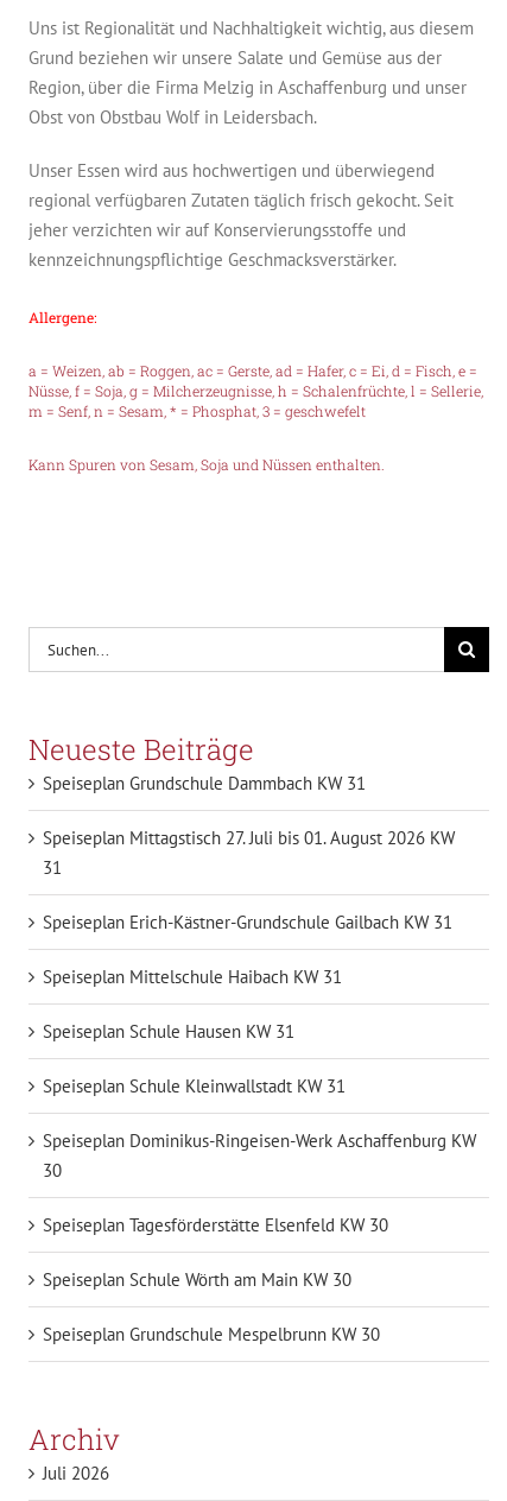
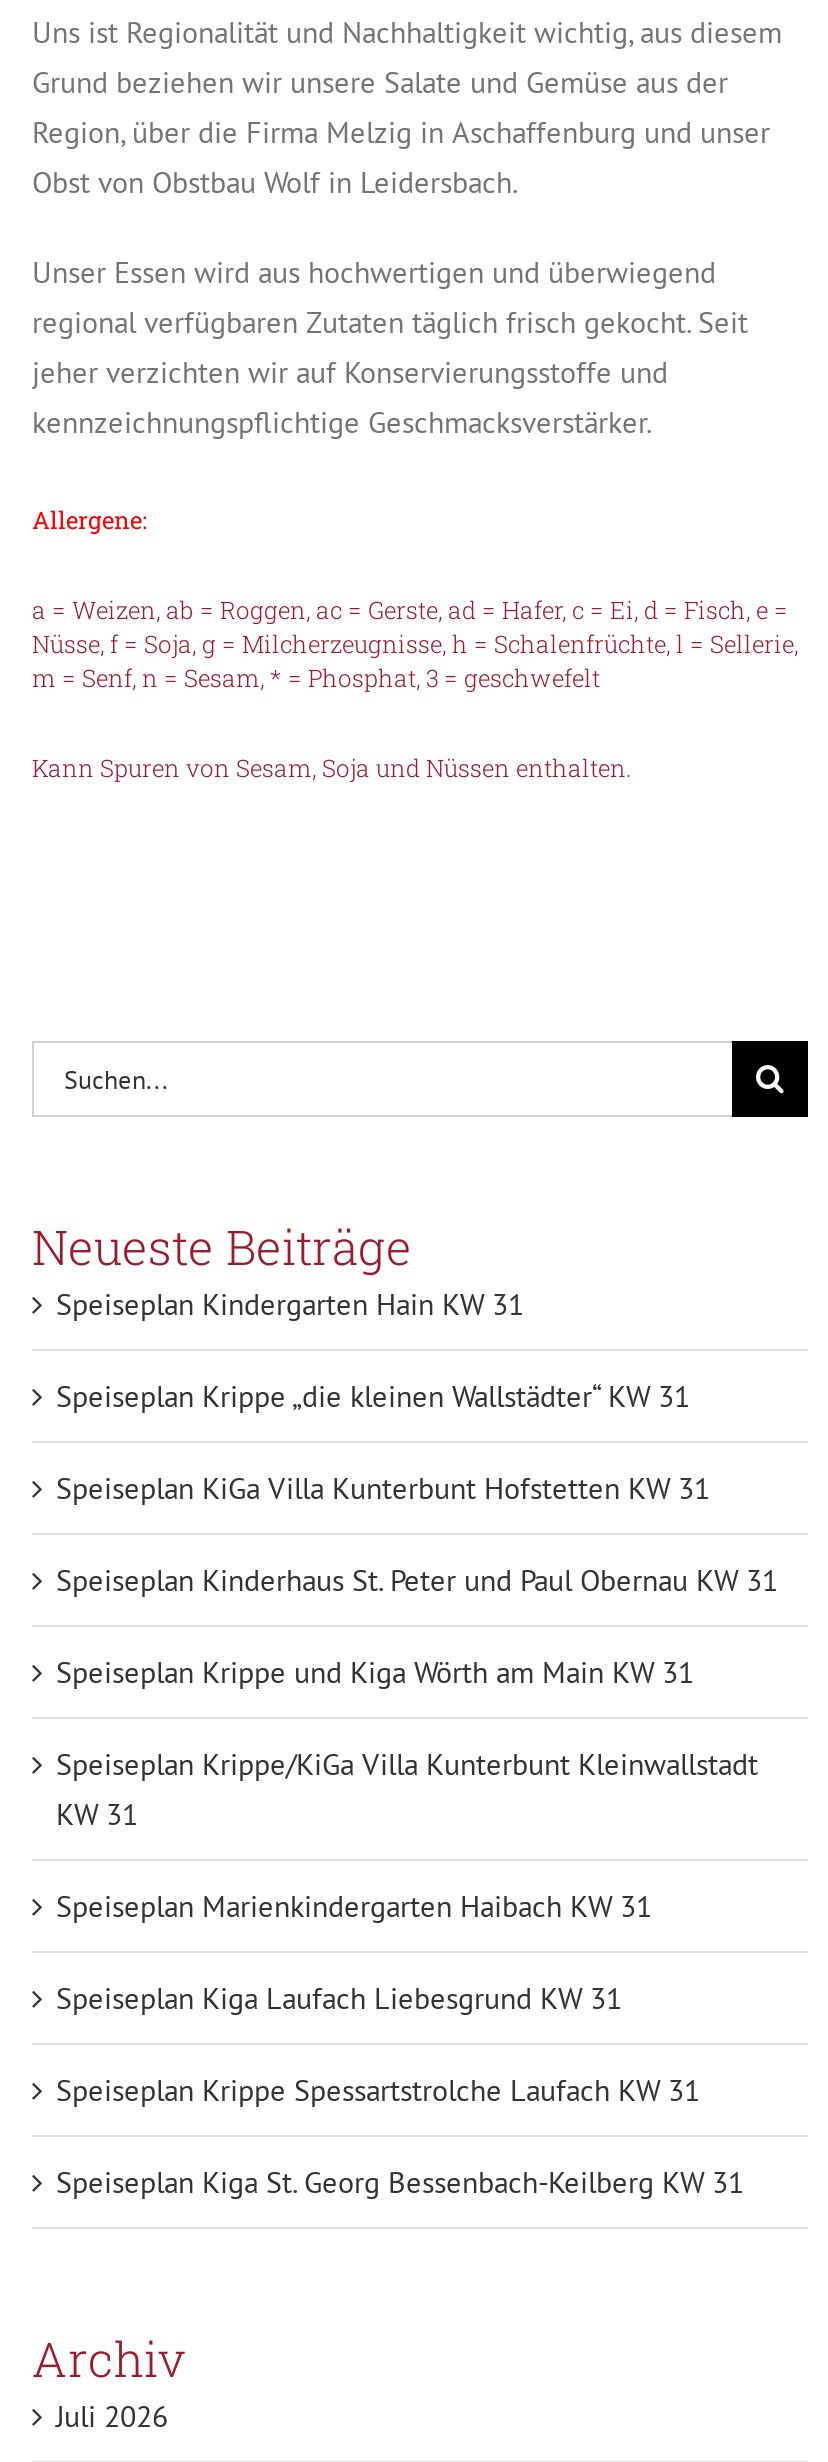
[43,772,366,794] Speiseplan Grundschule Dammbach KW 31 -> [56,1285,524,1323] Speiseplan Kindergarten Hain KW 31
[43,826,455,879] Speiseplan Mittagstisch 27. Juli bis 01. August 2026 KW | 31 -> [56,1377,690,1415] Speiseplan Krippe „die kleinen Wallstädter“ KW 31
[43,911,452,933] Speiseplan Erich-Kästner-Grundschule Gailbach KW 31 -> [56,1469,710,1507] Speiseplan KiGa Villa Kunterbunt Hofstetten KW 31
[43,965,342,988] Speiseplan Mittelschule Haibach KW 31 -> [56,1561,778,1599] Speiseplan Kinderhaus St. Peter und Paul Obernau KW 31
[43,1020,294,1043] Speiseplan Schule Hausen KW 31 -> [56,1653,694,1691] Speiseplan Krippe und Kiga Wörth am Main KW 31
[43,1075,346,1097] Speiseplan Schule Kleinwallstadt KW 31 -> [56,1745,758,1833] Speiseplan Krippe/KiGa Villa Kunterbunt Kleinwallstadt | KW 31
[43,1129,476,1181] Speiseplan Dominikus-Ringeisen-Werk Aschaffenburg KW | 30 -> [56,1887,652,1925] Speiseplan Marienkindergarten Haibach KW 31
[43,1214,388,1236] Speiseplan Tagesförderstätte Elsenfeld KW 30 -> [56,1979,622,2017] Speiseplan Kiga Laufach Liebesgrund KW 31
[43,1268,351,1291] Speiseplan Schule Wörth am Main KW 30 -> [56,2071,700,2109] Speiseplan Krippe Spessartstrolche Laufach KW 31
[43,1323,380,1345] Speiseplan Grundschule Mespelbrunn KW 30 -> [56,2163,744,2201] Speiseplan Kiga St. Georg Bessenbach-Keilberg KW 31

